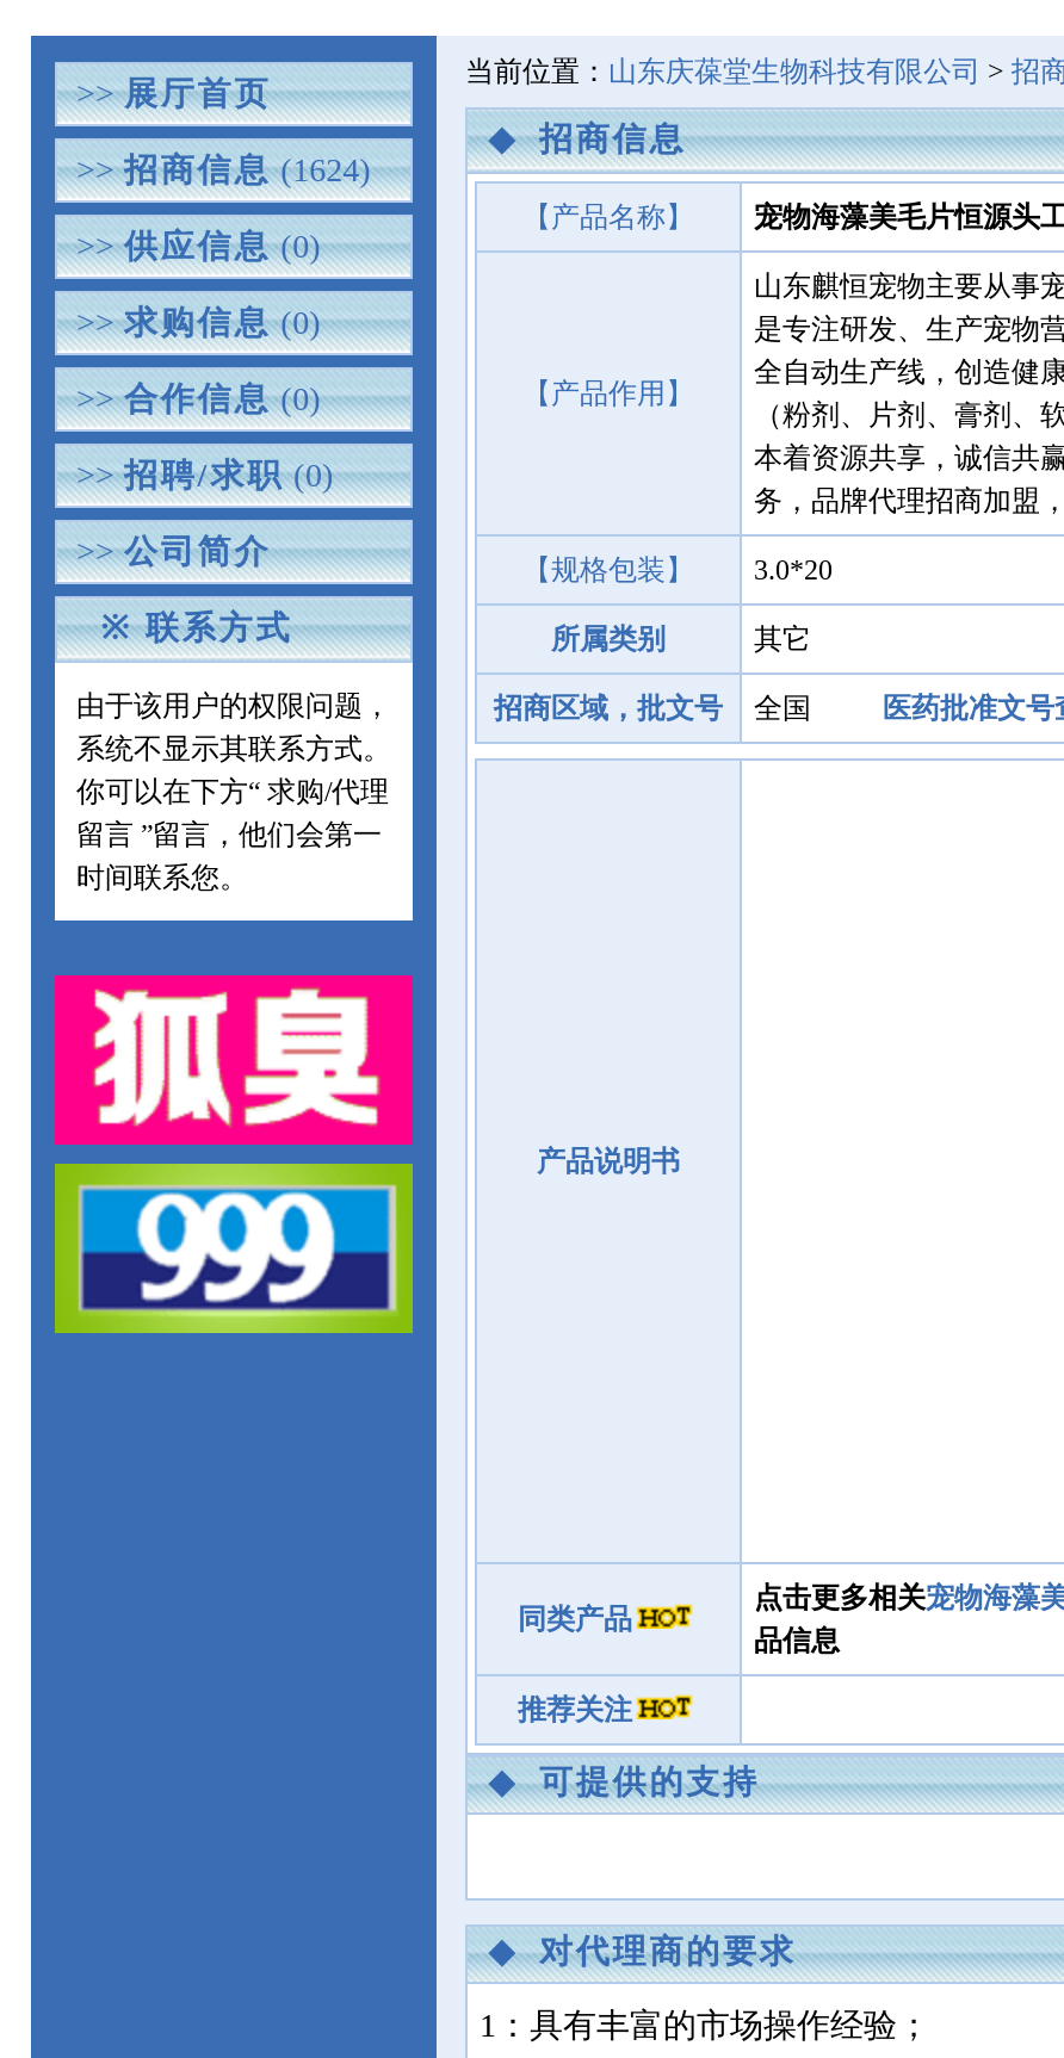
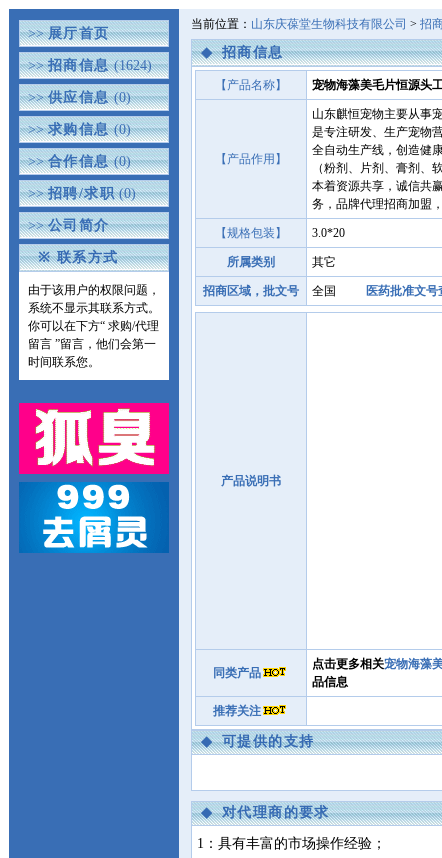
[52,1161,415,1335] [image] -> [19,482,169,553] [image]

